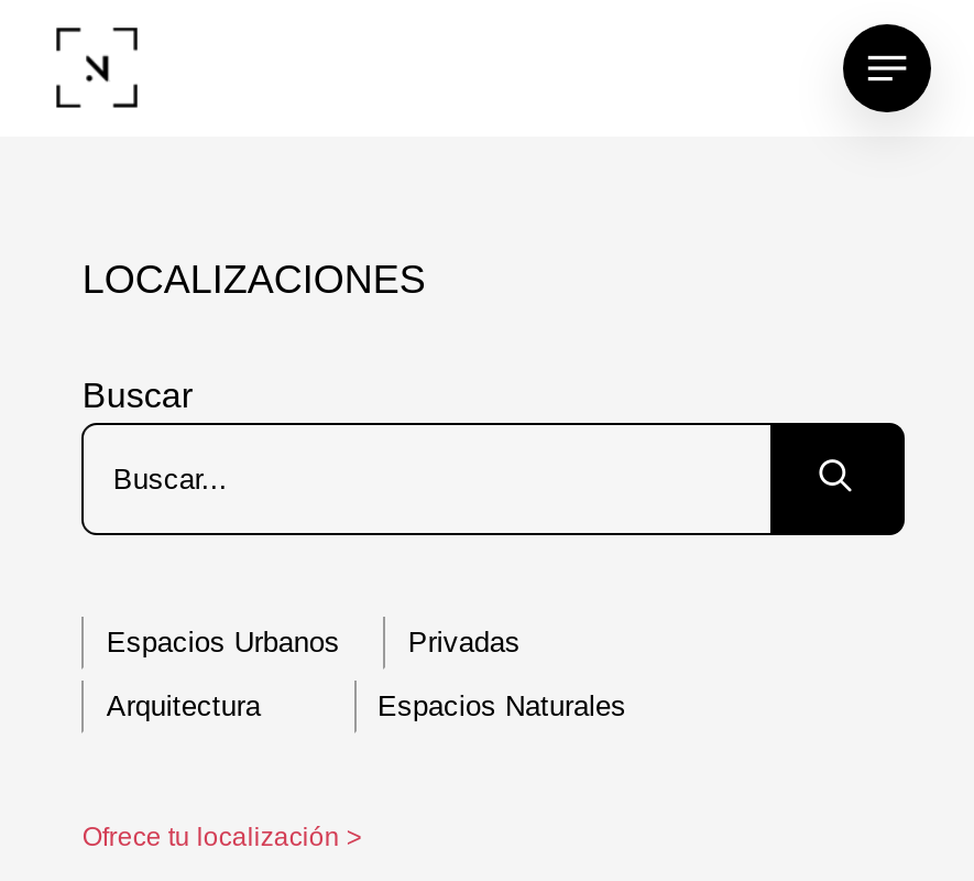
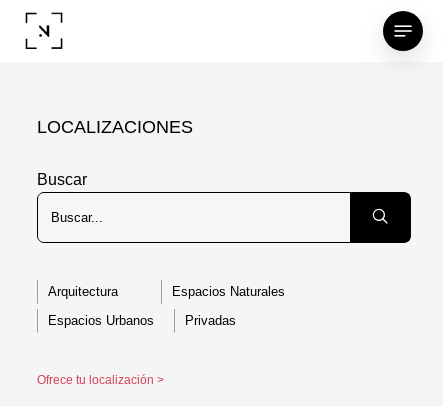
moved [107,626,520,659] -> [48,313,236,328]: Espacios Urbanos | Privadas
moved [107,689,626,722] -> [48,284,284,299]: Arquitectura | Espacios Naturales

